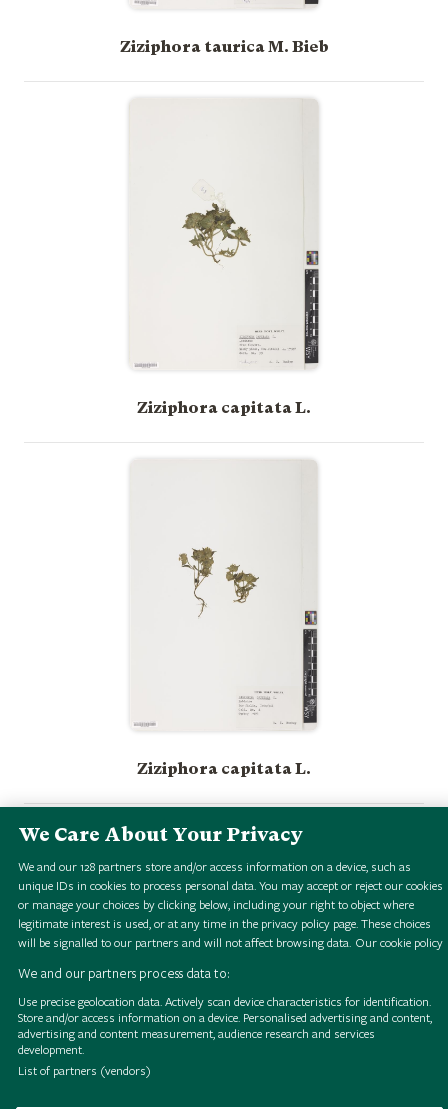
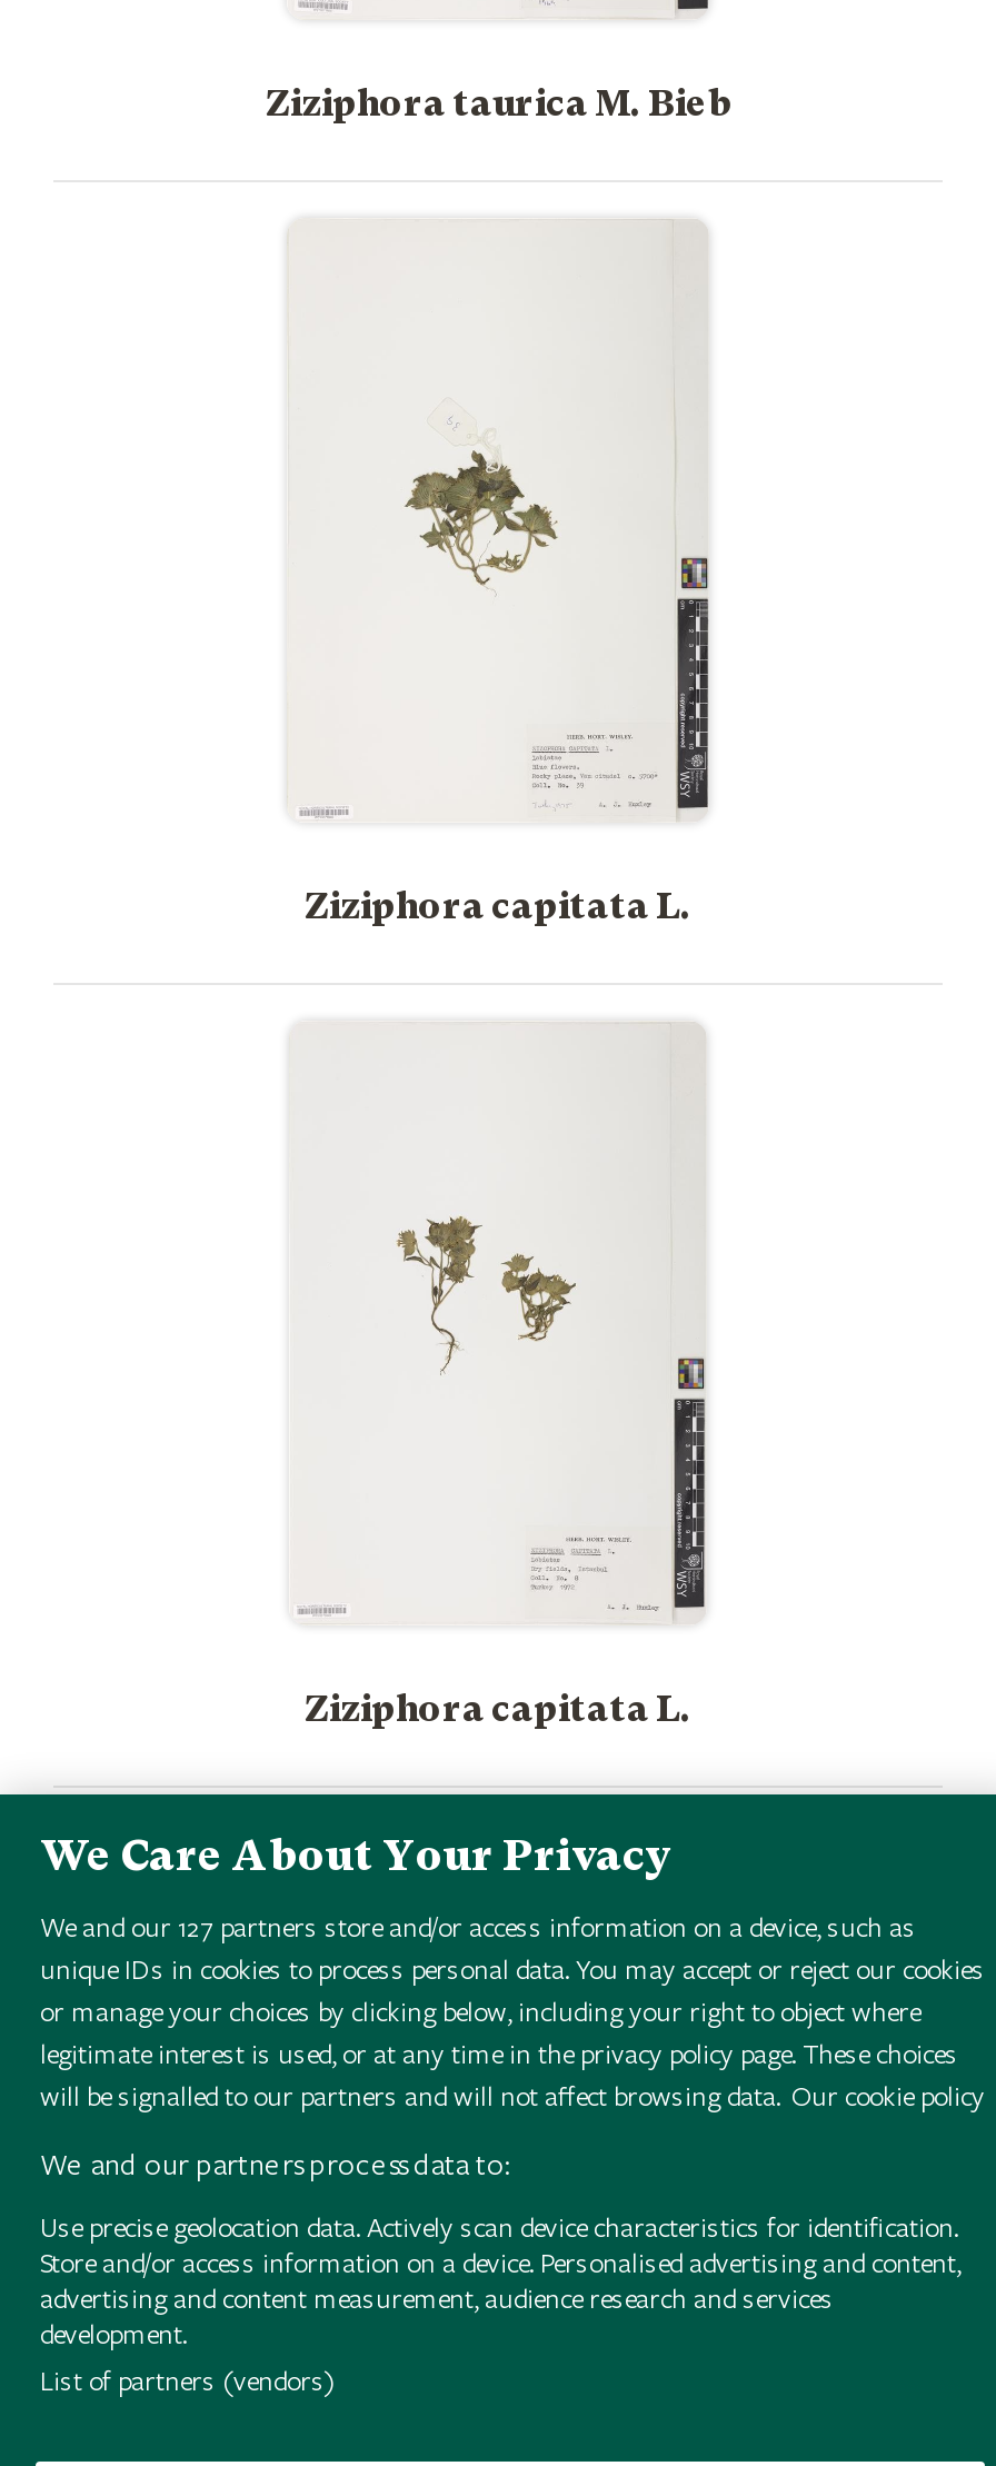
[18,858,411,874] We and our 128 partners store and/or access information on a device, such as -> [40,1908,916,1943] We and our 127 partners store and/or access information on a device, such as

